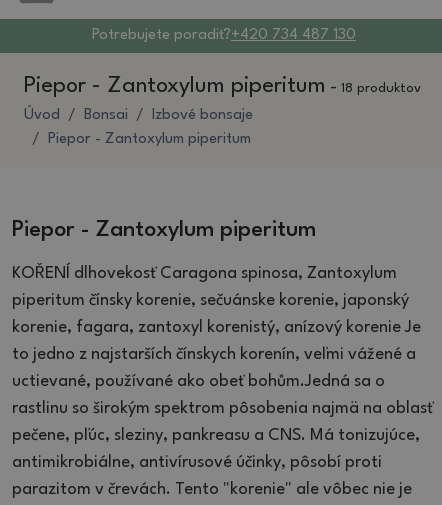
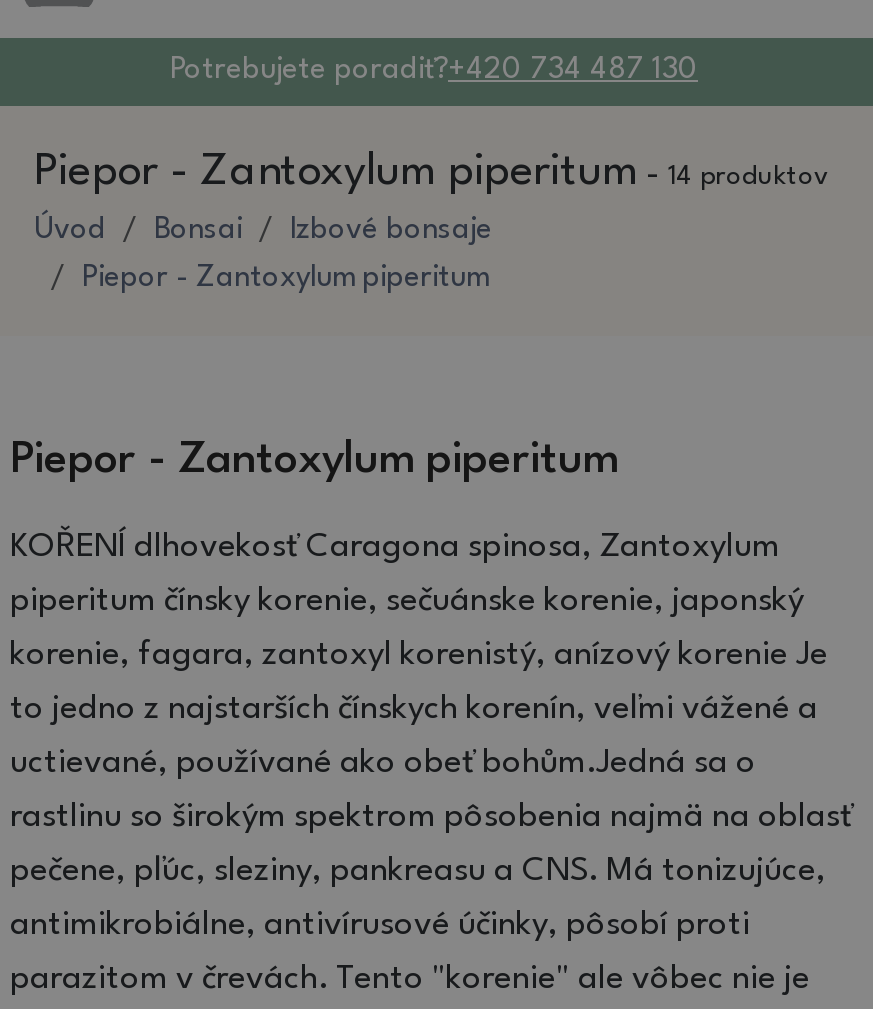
[24,75,421,97] Piepor - Zantoxylum piperitum - 18 produktov -> [34,151,828,195] Piepor - Zantoxylum piperitum - 14 produktov

